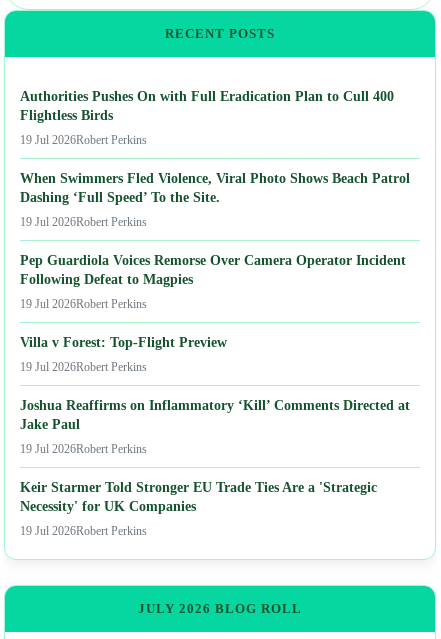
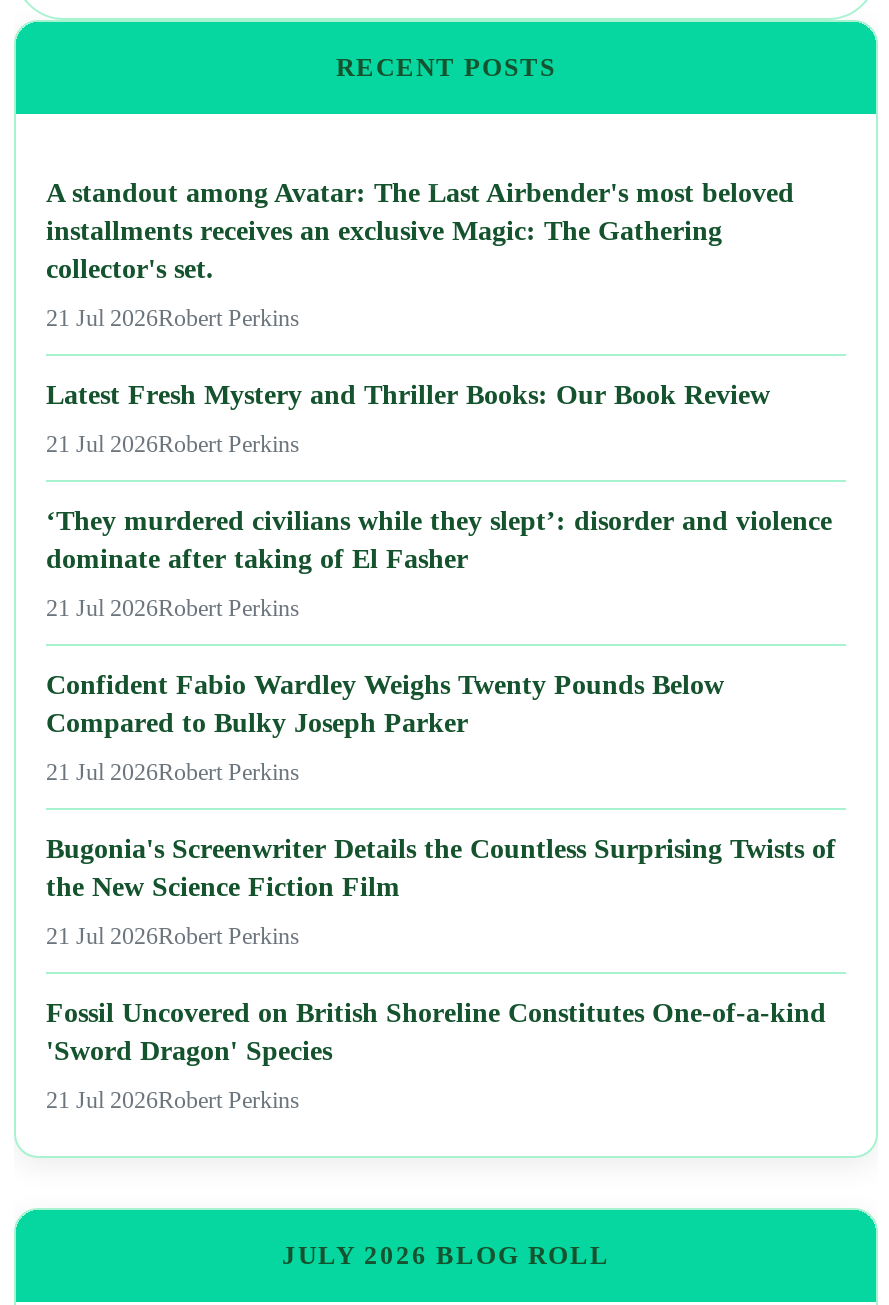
[20,89,394,123] Authorities Pushes On with Full Eradication Plan to Cull 400 | Flightless Birds -> [46,178,794,284] A standout among Avatar: The Last Airbender's most beloved | installments receives an exclusive Magic: The Gathering | collector's set.
[20,133,147,147] 19 Jul 2026Robert Perkins -> [46,304,300,332] 21 Jul 2026Robert Perkins
[20,171,410,205] When Swimmers Fled Violence, Viral Photo Shows Beach Patrol | Dashing ‘Full Speed’ To the Site. -> [46,380,770,410] Latest Fresh Mystery and Thriller Books: Our Book Review
[20,215,147,229] 19 Jul 2026Robert Perkins -> [46,430,300,458] 21 Jul 2026Robert Perkins
[20,253,406,287] Pep Guardiola Voices Remorse Over Camera Operator Incident | Following Defeat to Magpies -> [46,506,832,574] ‘They murdered civilians while they slept’: disorder and violence | dominate after taking of El Fasher
[20,297,147,311] 19 Jul 2026Robert Perkins -> [46,594,300,622] 21 Jul 2026Robert Perkins
[20,335,227,350] Villa v Forest: Top-Flight Preview -> [46,670,724,738] Confident Fabio Wardley Weighs Twenty Pounds Below | Compared to Bulky Joseph Parker
[20,360,147,374] 19 Jul 2026Robert Perkins -> [46,758,300,786] 21 Jul 2026Robert Perkins
[20,398,410,432] Joshua Reaffirms on Inflammatory ‘Kill’ Comments Directed at | Jake Paul -> [46,834,836,902] Bugonia's Screenwriter Details the Countless Surprising Twists of | the New Science Fiction Film
[20,442,147,456] 19 Jul 2026Robert Perkins -> [46,922,300,950] 21 Jul 2026Robert Perkins
[20,480,377,514] Keir Starmer Told Stronger EU Trade Ties Are a 'Strategic | Necessity' for UK Companies -> [46,998,826,1066] Fossil Uncovered on British Shoreline Constitutes One-of-a-kind | 'Sword Dragon' Species
[20,524,147,538] 19 Jul 2026Robert Perkins -> [46,1086,300,1114] 21 Jul 2026Robert Perkins

